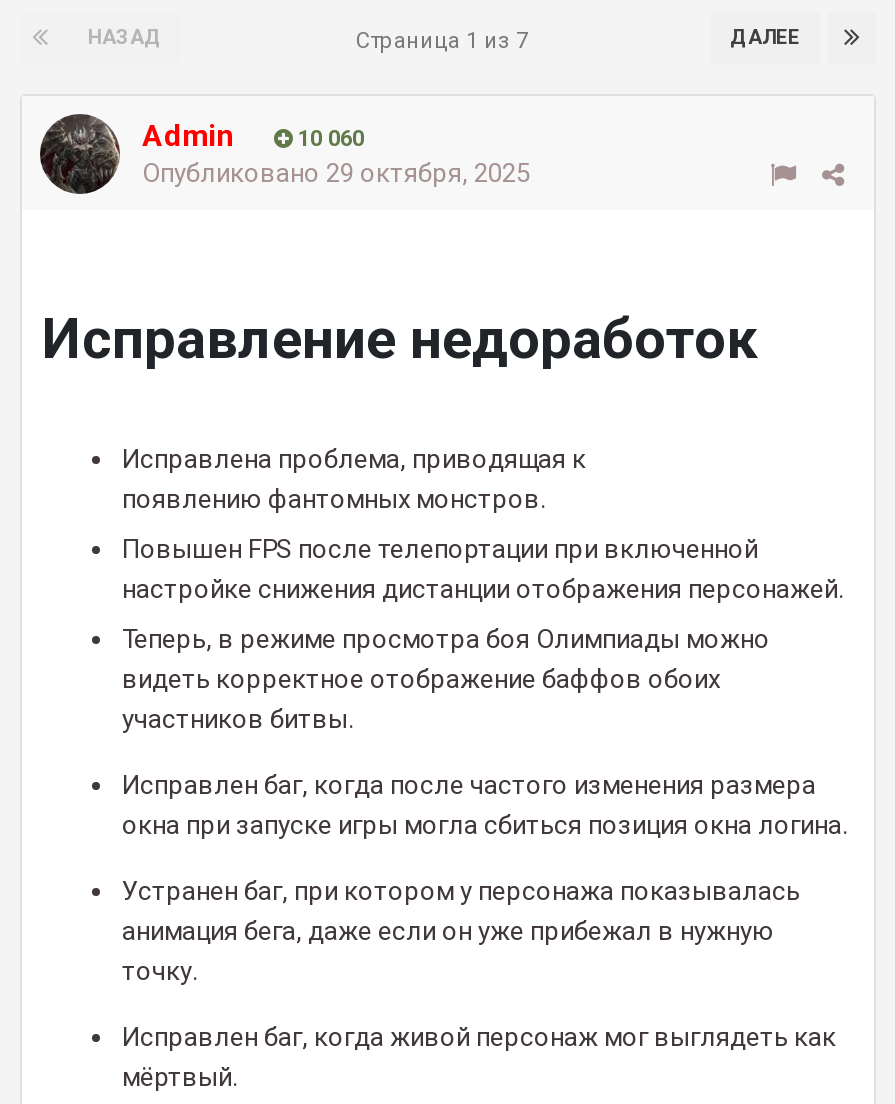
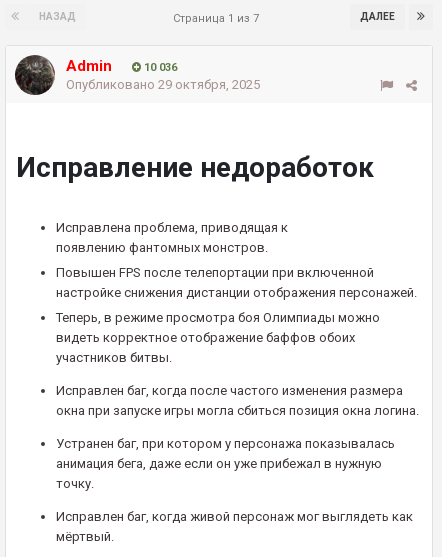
[292,126,364,152] 10 060 -> [141,61,177,74] 10 036

